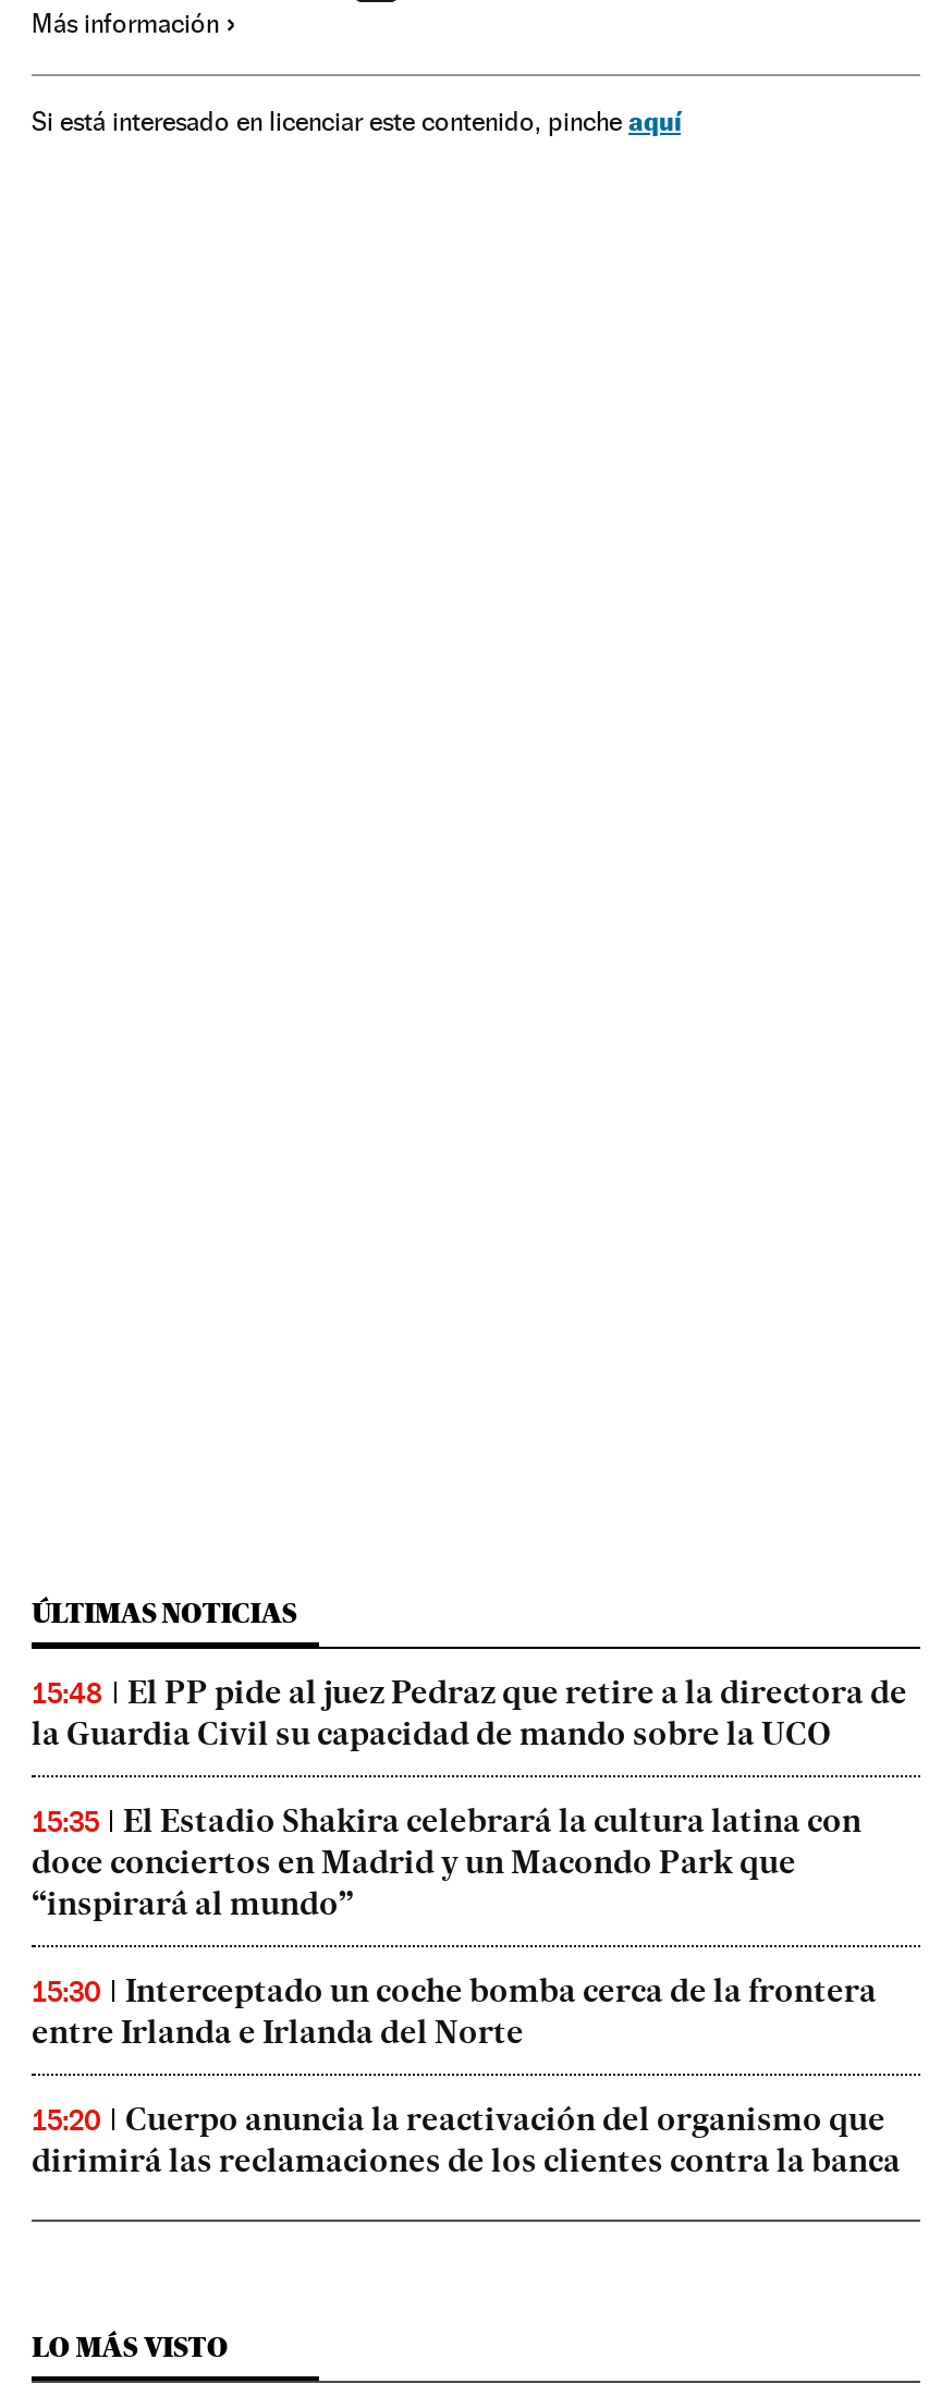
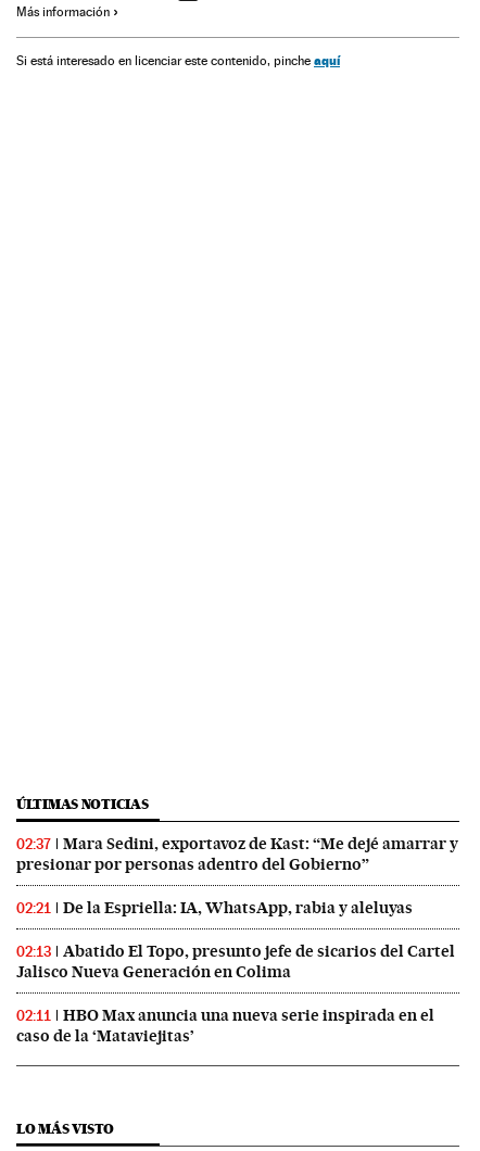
[32,1673,907,1753] 15:48 | El PP pide al juez Pedraz que retire a la directora de | la Guardia Civil su capacidad de mando sobre la UCO -> [16,834,458,874] 02:37 | Mara Sedini, exportavoz de Kast: “Me dejé amarrar y | presionar por personas adentro del Gobierno”
[32,1801,861,1923] 15:35 | El Estadio Shakira celebrará la cultura latina con | doce conciertos en Madrid y un Macondo Park que | “inspirará al mundo” -> [16,898,413,918] 02:21 | De la Espriella: IA, WhatsApp, rabia y aleluyas
[32,1971,877,2052] 15:30 | Interceptado un coche bomba cerca de la frontera | entre Irlanda e Irlanda del Norte -> [16,941,455,982] 02:13 | Abatido El Topo, presunto jefe de sicarios del Cartel | Jalisco Nueva Generación en Colima
[32,2100,901,2180] 15:20 | Cuerpo anuncia la reactivación del organismo que | dirimirá las reclamaciones de los clientes contra la banca -> [16,1005,434,1046] 02:11 | HBO Max anuncia una nueva serie inspirada en el | caso de la ‘Mataviejitas’

